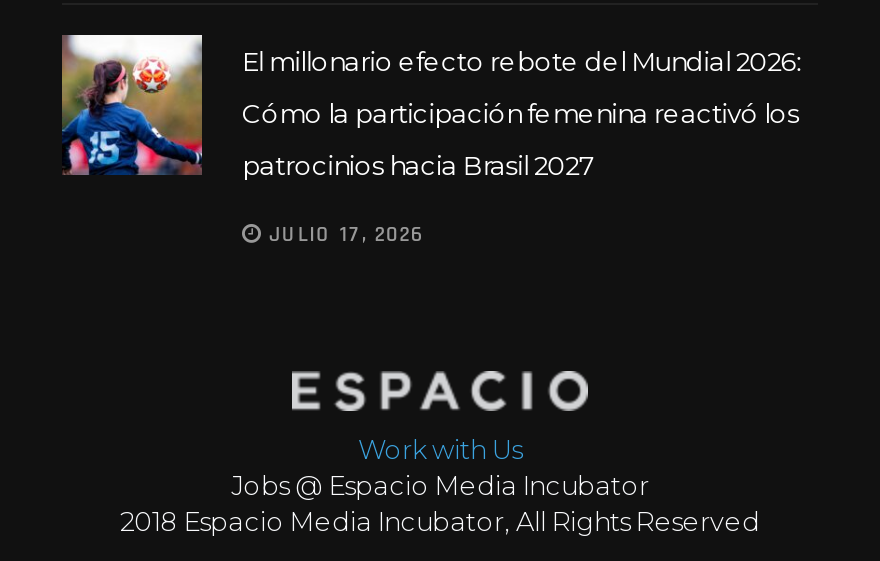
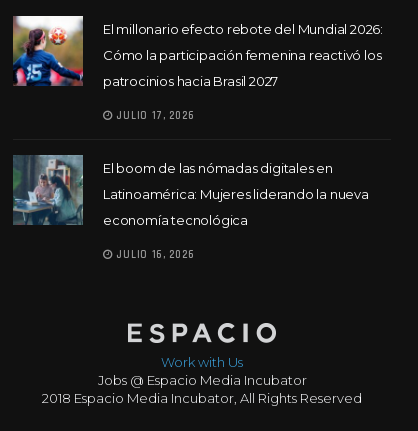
none -> [12,154,369,262] [image] | El boom de las nómadas digitales en | Latinoamérica: Mujeres liderando la nueva | economía tecnológica | JULIO 16, 2026

